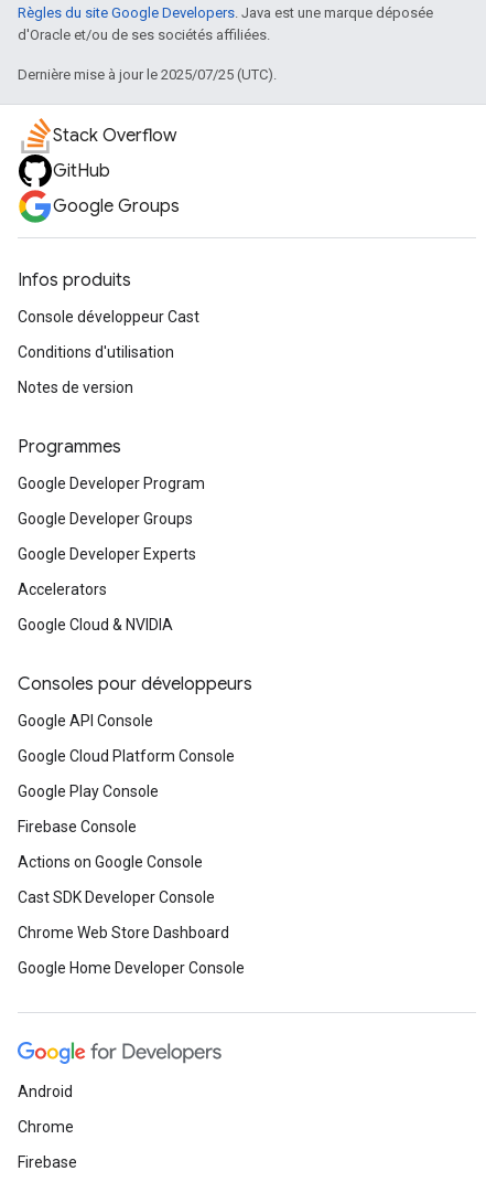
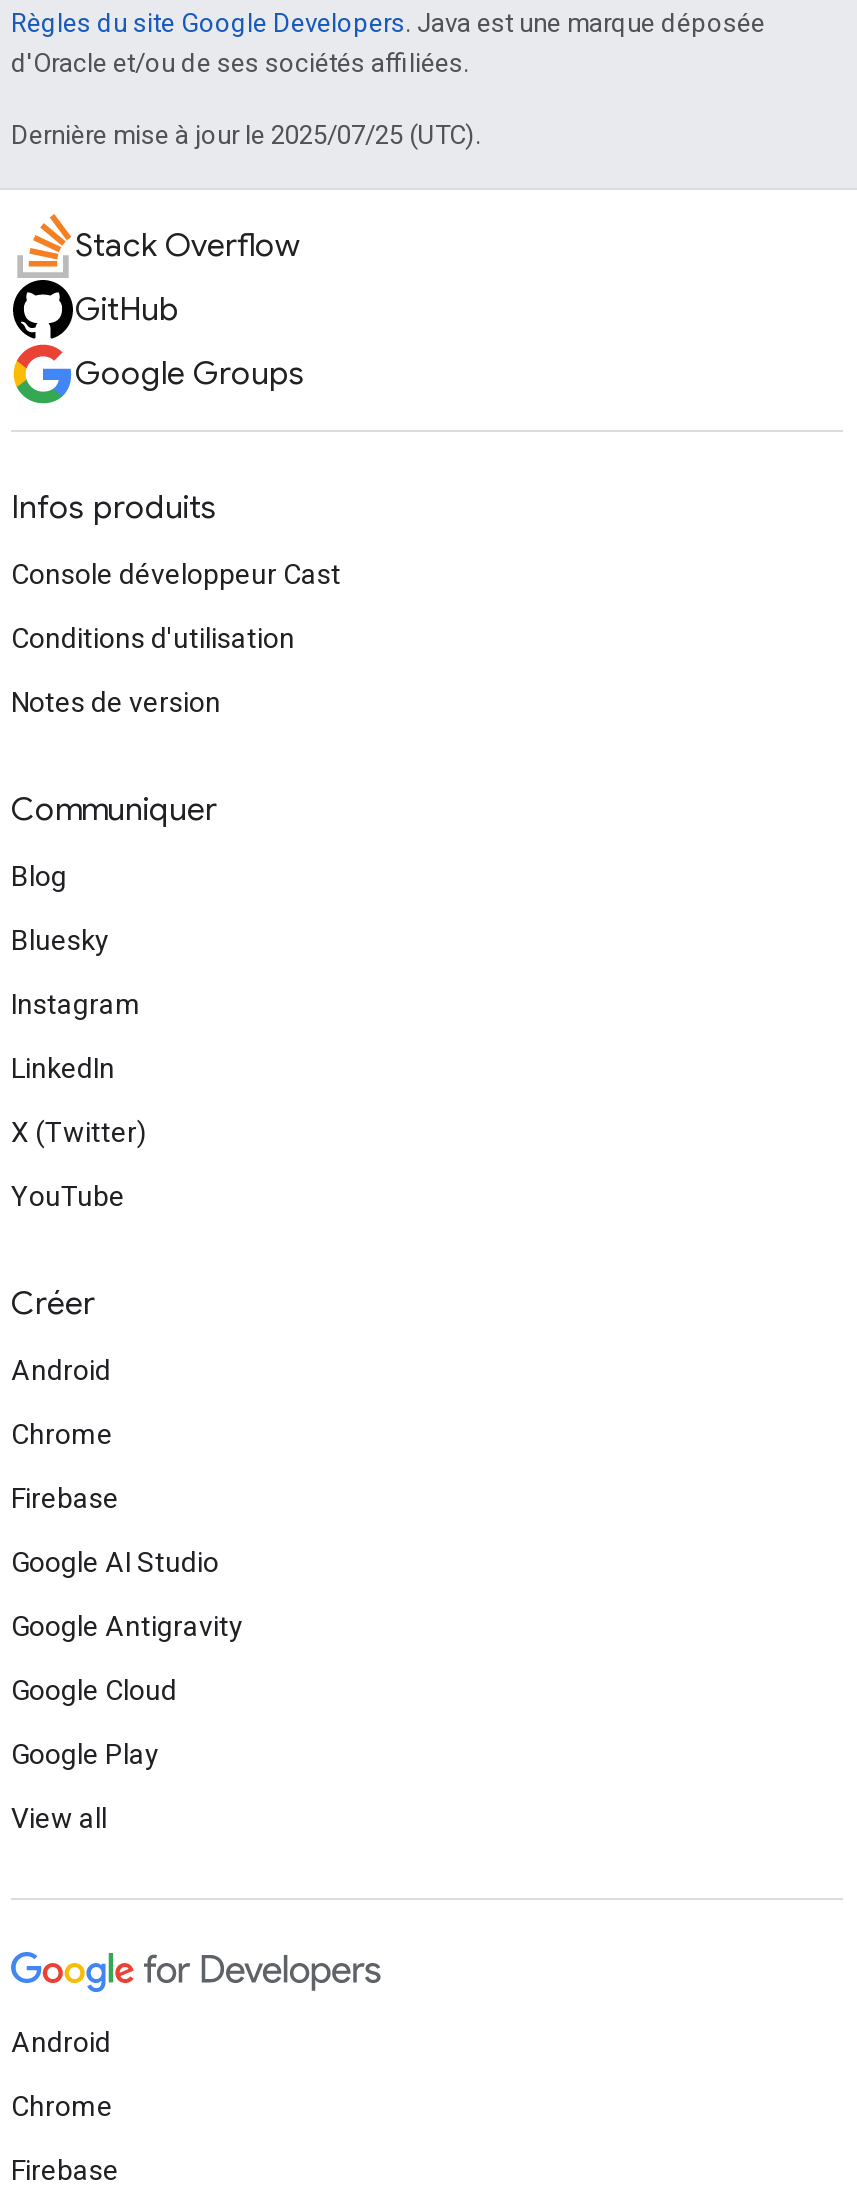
[18,436,252,977] Programmes | Google Developer Program | Google Developer Groups | Google Developer Experts | Accelerators | Google Cloud & NVIDIA | Consoles pour développeurs | Google API Console | Google Cloud Platform Console | Google Play Console | Firebase Console | Actions on Google Console | Cast SDK Developer Console | Chrome Web Store Dashboard | Google Home Developer Console -> [11,790,243,1834] Communiquer | Blog | Bluesky | Instagram | LinkedIn | X (Twitter) | YouTube | Créer | Android | Chrome | Firebase | Google AI Studio | Google Antigravity | Google Cloud | Google Play | View all

